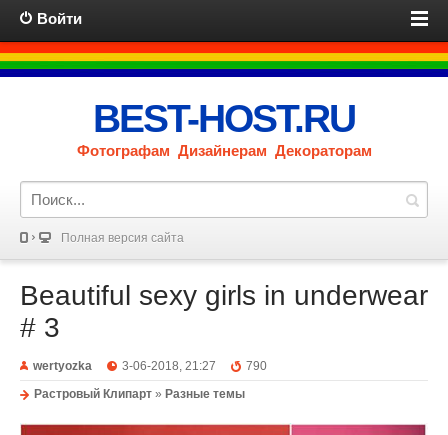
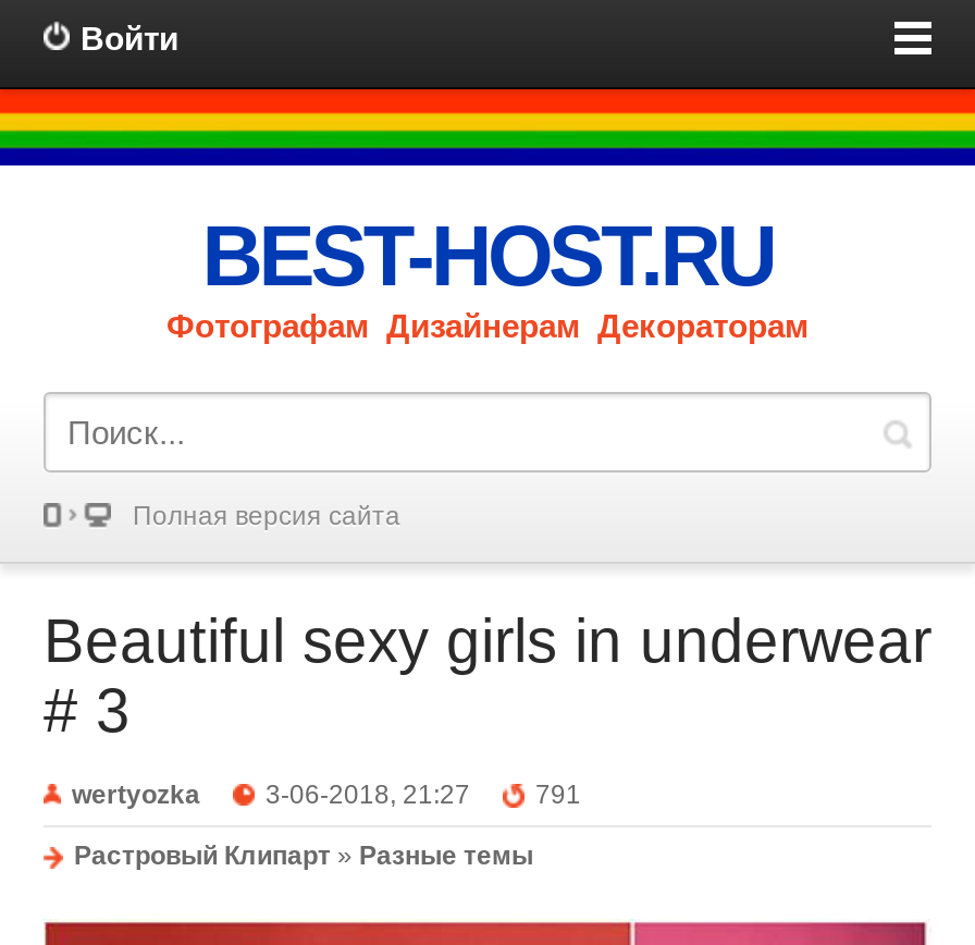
[246,359,267,373] 790 -> [535,780,581,810] 791

